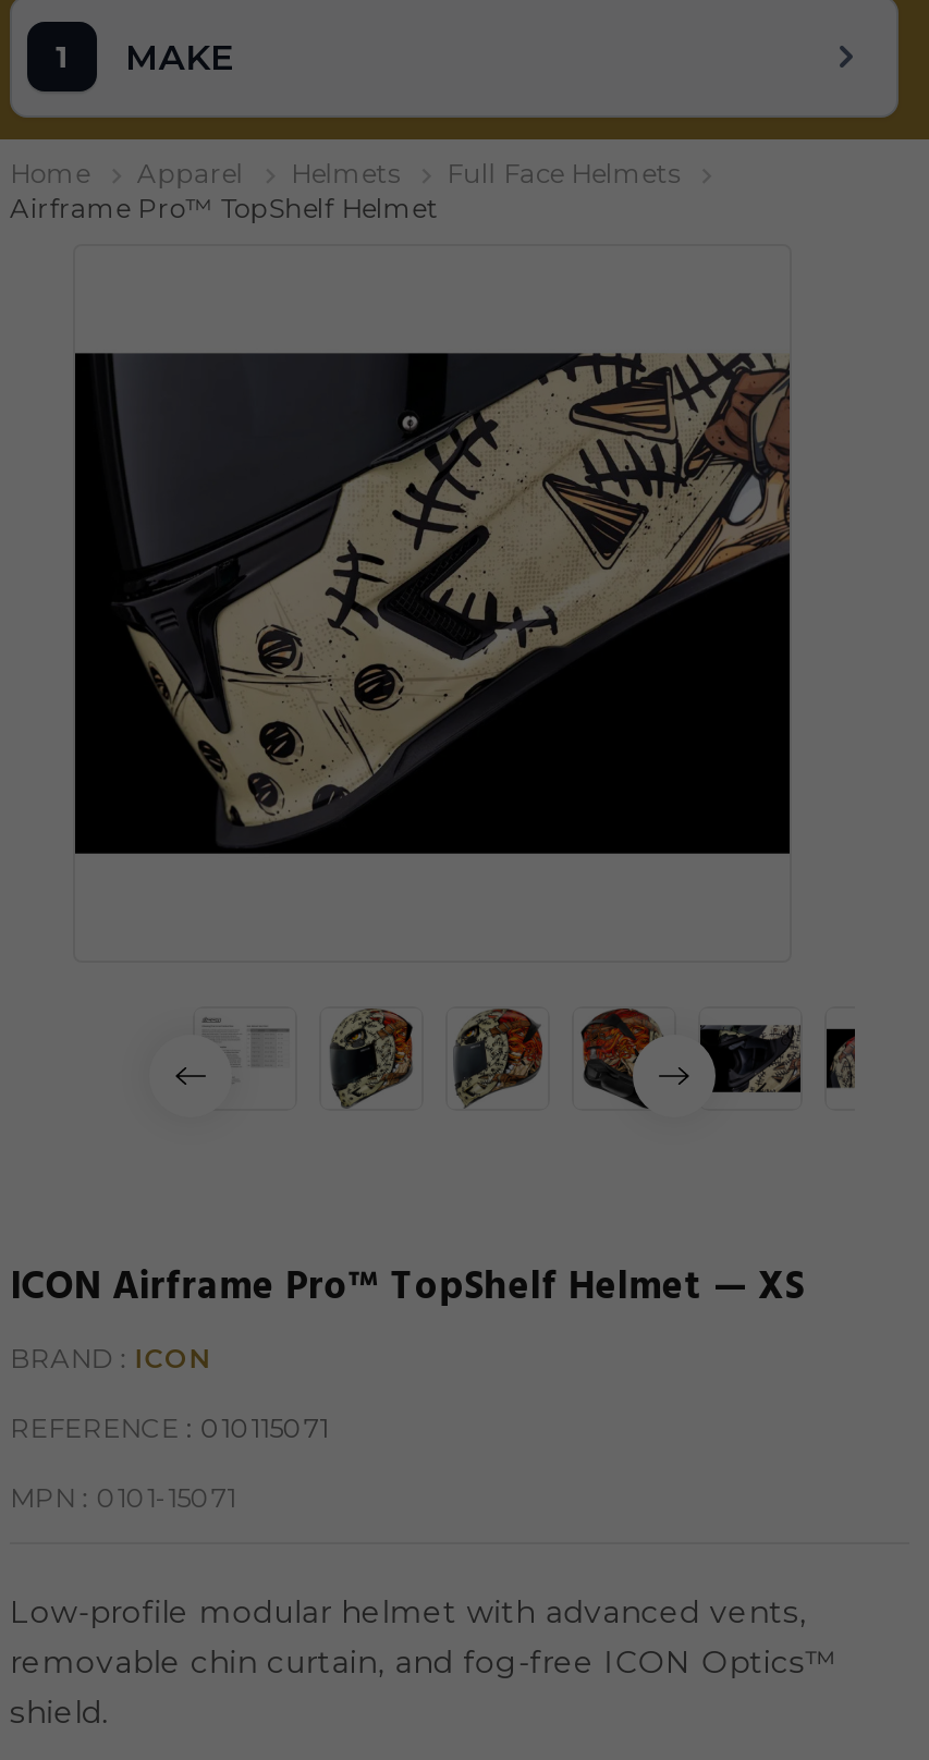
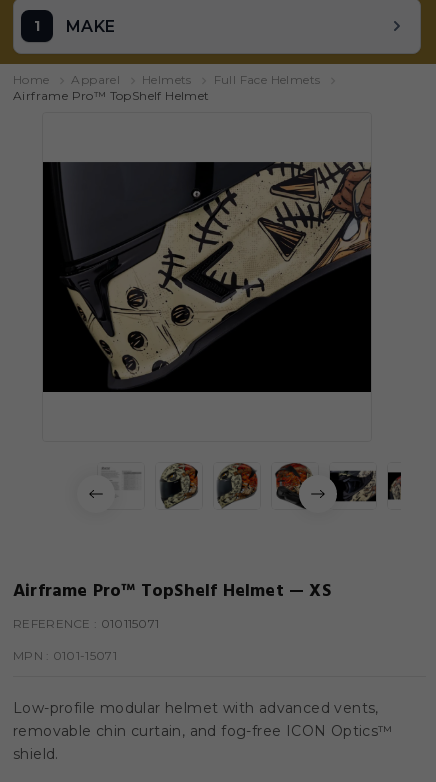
[10,1254,804,1374] ICON Airframe Pro™ TopShelf Helmet — XS | BRAND : ICON -> [13,576,331,605] Airframe Pro™ TopShelf Helmet — XS

